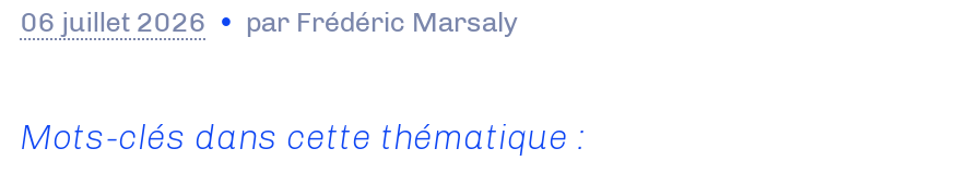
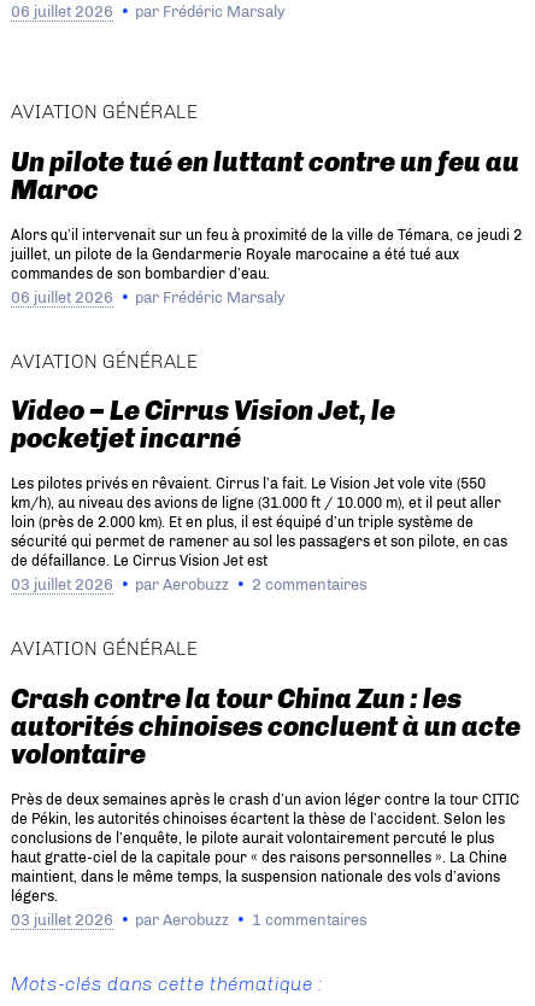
none -> [11,101,522,929] AVIATION GÉNÉRALE | Un pilote tué en luttant contre un feu au | Maroc | Alors qu’il intervenait sur un feu à proximité de la ville de Témara, ce jeudi 2 | juillet, un pilote de la Gendarmerie Royale marocaine a été tué aux | commandes de son bombardier d’eau. | 06 juillet 2026 | par Frédéric Marsaly | AVIATION GÉNÉRALE | Video – Le Cirrus Vision Jet, le | pocketjet incarné | Les pilotes privés en rêvaient. Cirrus l’a fait. Le Vision Jet vole vite (550 | km/h), au niveau des avions de ligne (31.000 ft / 10.000 m), et il peut aller | loin (près de 2.000 km). Et en plus, il est équipé d’un triple système de | sécurité qui permet de ramener au sol les passagers et son pilote, en cas | de défaillance. Le Cirrus Vision Jet est | 03 juillet 2026 | par Aerobuzz | 2 commentaires | AVIATION GÉNÉRALE | Crash contre la tour China Zun : les | autorités chinoises concluent à un acte | volontaire | Près de deux semaines après le crash d’un avion léger contre la tour CITIC | de Pékin, les autorités chinoises écartent la thèse de l’accident. Selon les | conclusions de l’enquête, le pilote aurait volontairement percuté le plus | haut gratte-ciel de la capitale pour « des raisons personnelles ». La Chine | maintient, dans le même temps, la suspension nationale des vols d’avions | légers. | 03 juillet 2026 | par Aerobuzz | 1 commentaires

